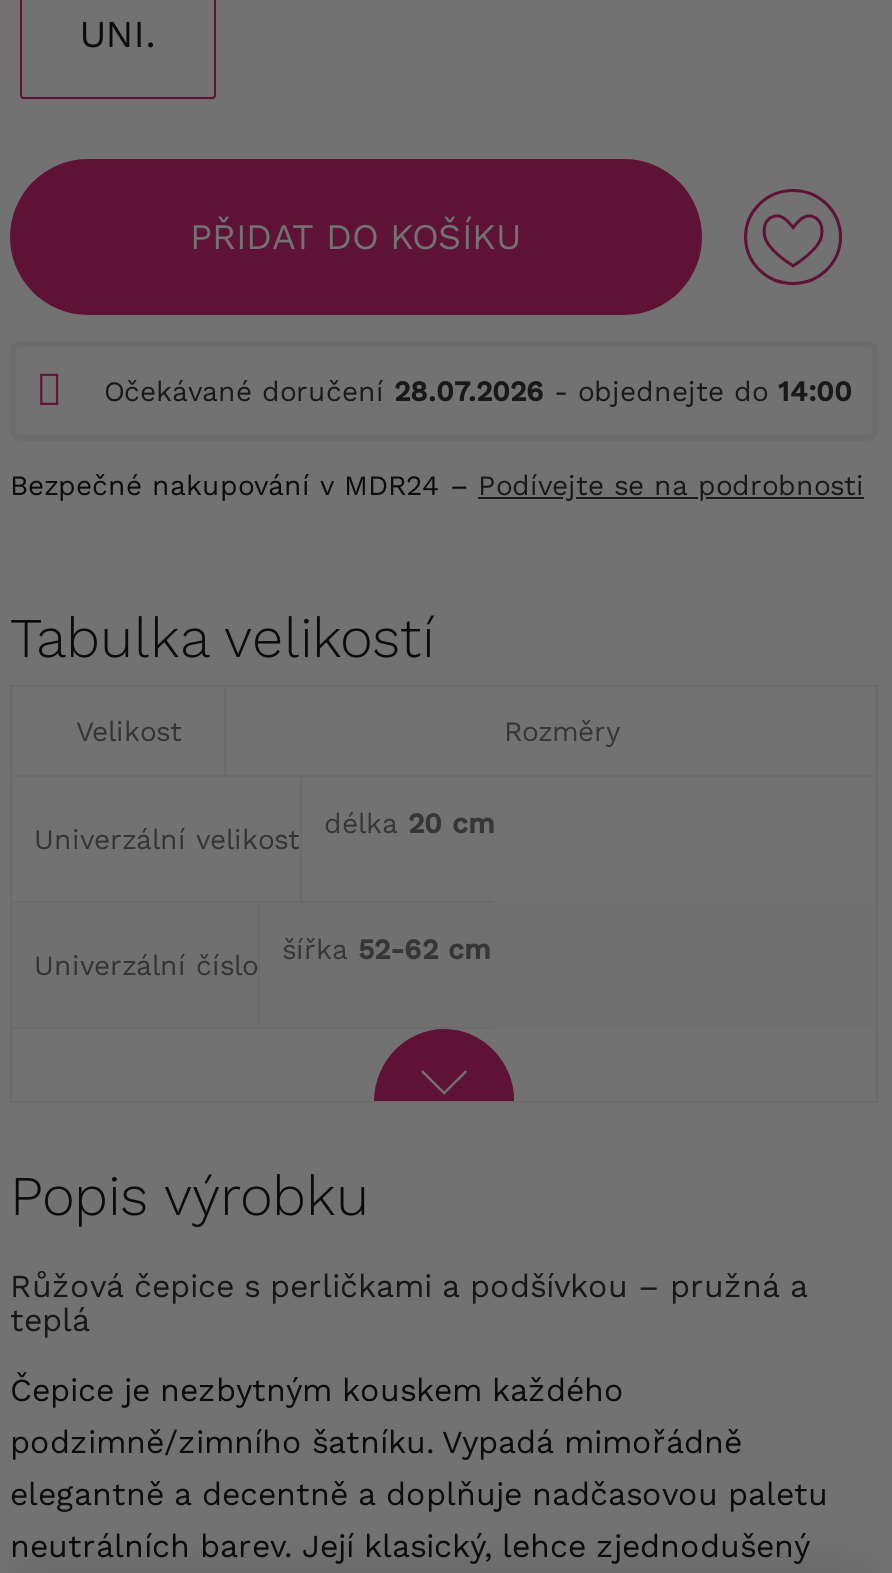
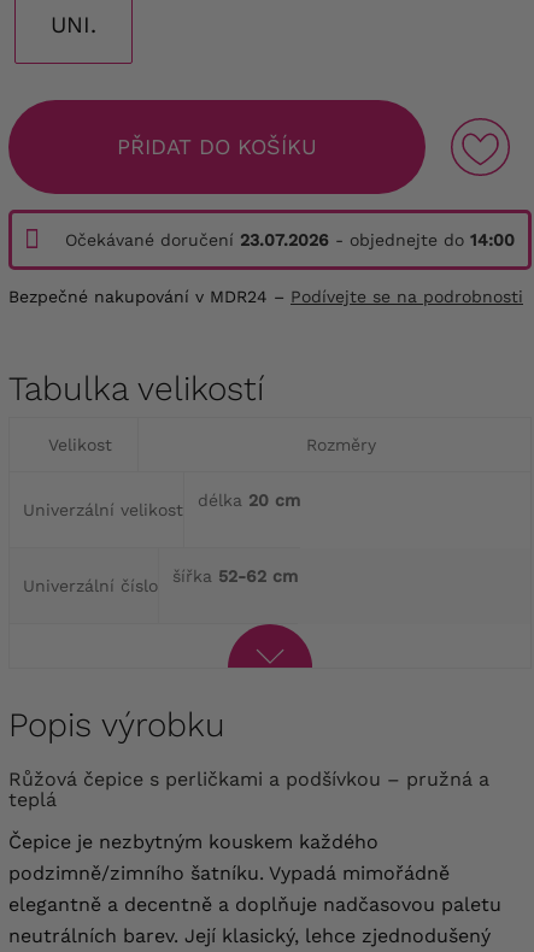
[104,376,852,408] Očekávané doručení 28.07.2026 - objednejte do 14:00 -> [65,231,515,250] Očekávané doručení 23.07.2026 - objednejte do 14:00

